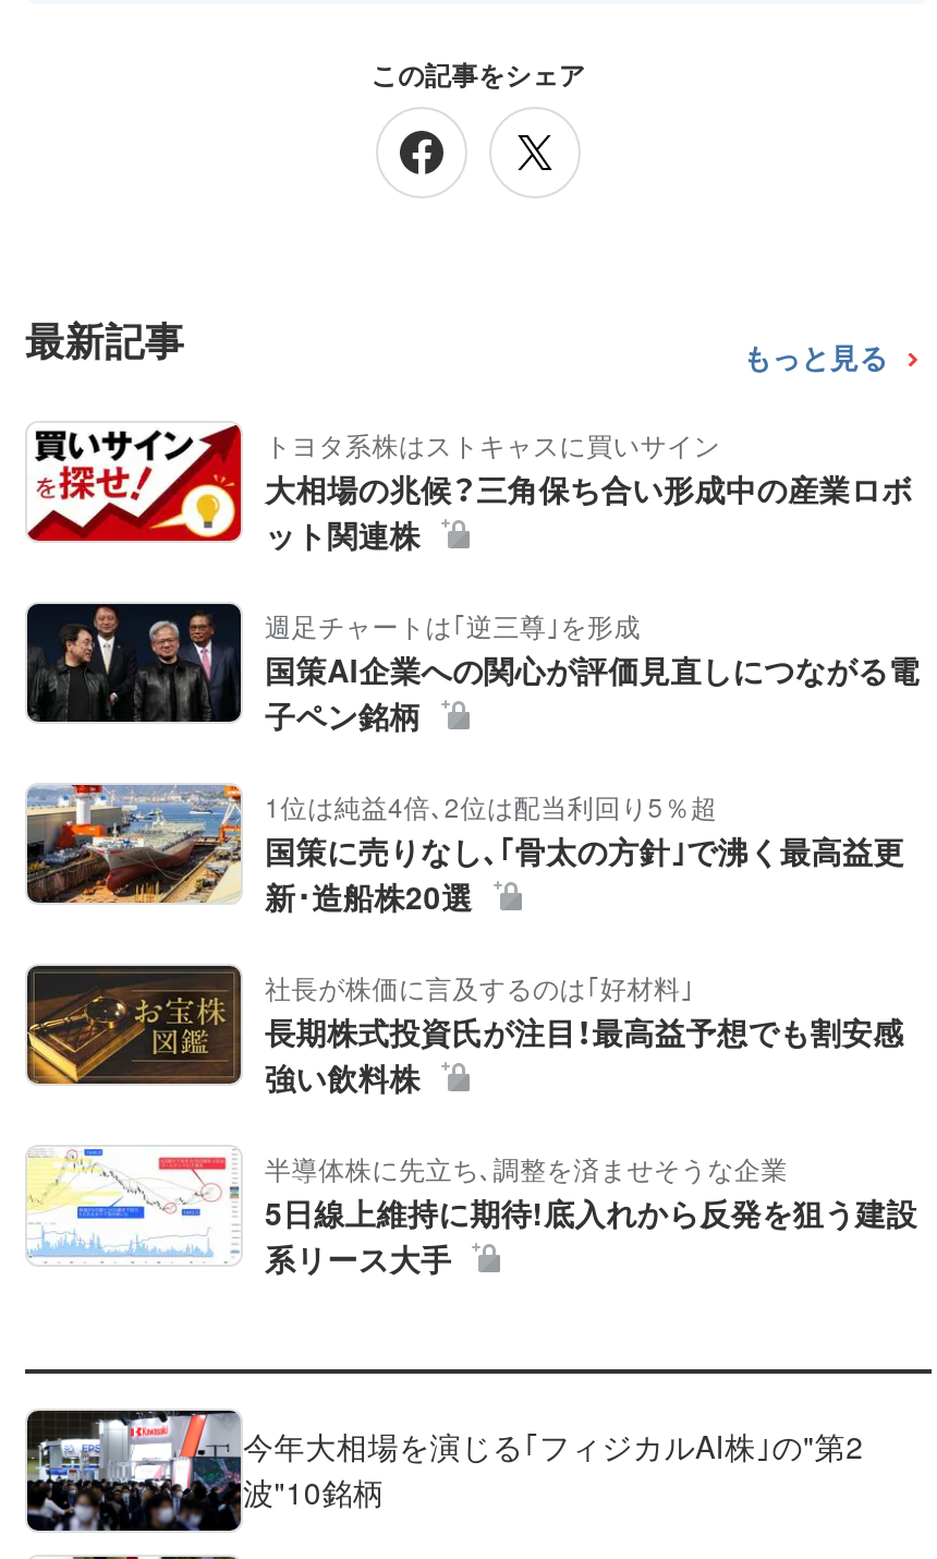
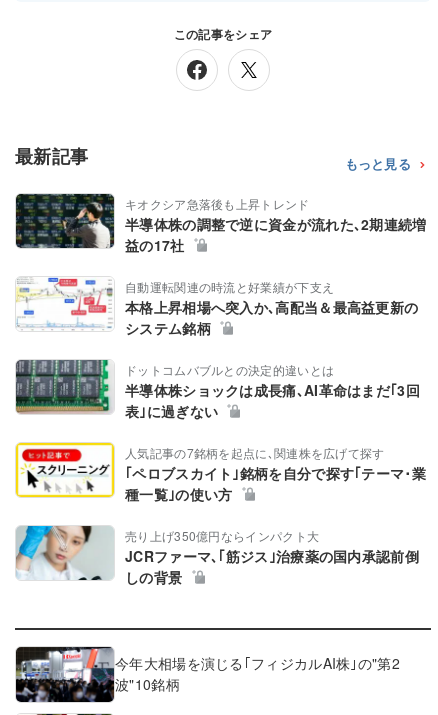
[27,423,913,555] [image] | トヨタ系株はストキャスに買いサイン | 大相場の兆候？三角保ち合い形成中の産業ロボ | ット関連株 -> [15,193,427,255] [image] | キオクシア急落後も上昇トレンド | 半導体株の調整で逆に資金が流れた､2期連続増 | 益の17社
[25,602,920,736] [image] | 週足チャートは｢逆三尊｣を形成 | 国策AI企業への関心が評価見直しにつながる電 | 子ペン銘柄 -> [16,277,418,338] [image] | 自動運転関連の時流と好業績が下支え | 本格上昇相場へ突入か､高配当＆最高益更新の | システム銘柄
[27,783,905,917] [image] | 1位は純益4倍､2位は配当利回り5％超 | 国策に売りなし､｢骨太の方針｣で沸く最高益更 | 新･造船株20選 -> [15,359,420,421] [image] | ドットコムバブルとの決定的違いとは | 半導体株ショックは成長痛､AI革命はまだ｢3回 | 表｣に過ぎない
[25,964,904,1098] [image] | 社長が株価に言及するのは｢好材料｣ | 長期株式投資氏が注目！最高益予想でも割安感 | 強い飲料株 -> [15,442,426,504] [image] | 人気記事の7銘柄を起点に､関連株を広げて探す | ｢ペロブスカイト｣銘柄を自分で探す｢テーマ･業 | 種一覧｣の使い方
[27,1147,918,1279] [image] | 半導体株に先立ち､調整を済ませそうな企業 | 5日線上維持に期待!底入れから反発を狙う建設 | 系リース大手 -> [15,525,419,587] [image] | 売り上げ350億円ならインパクト大 | JCRファーマ､｢筋ジス｣治療薬の国内承認前倒 | しの背景

